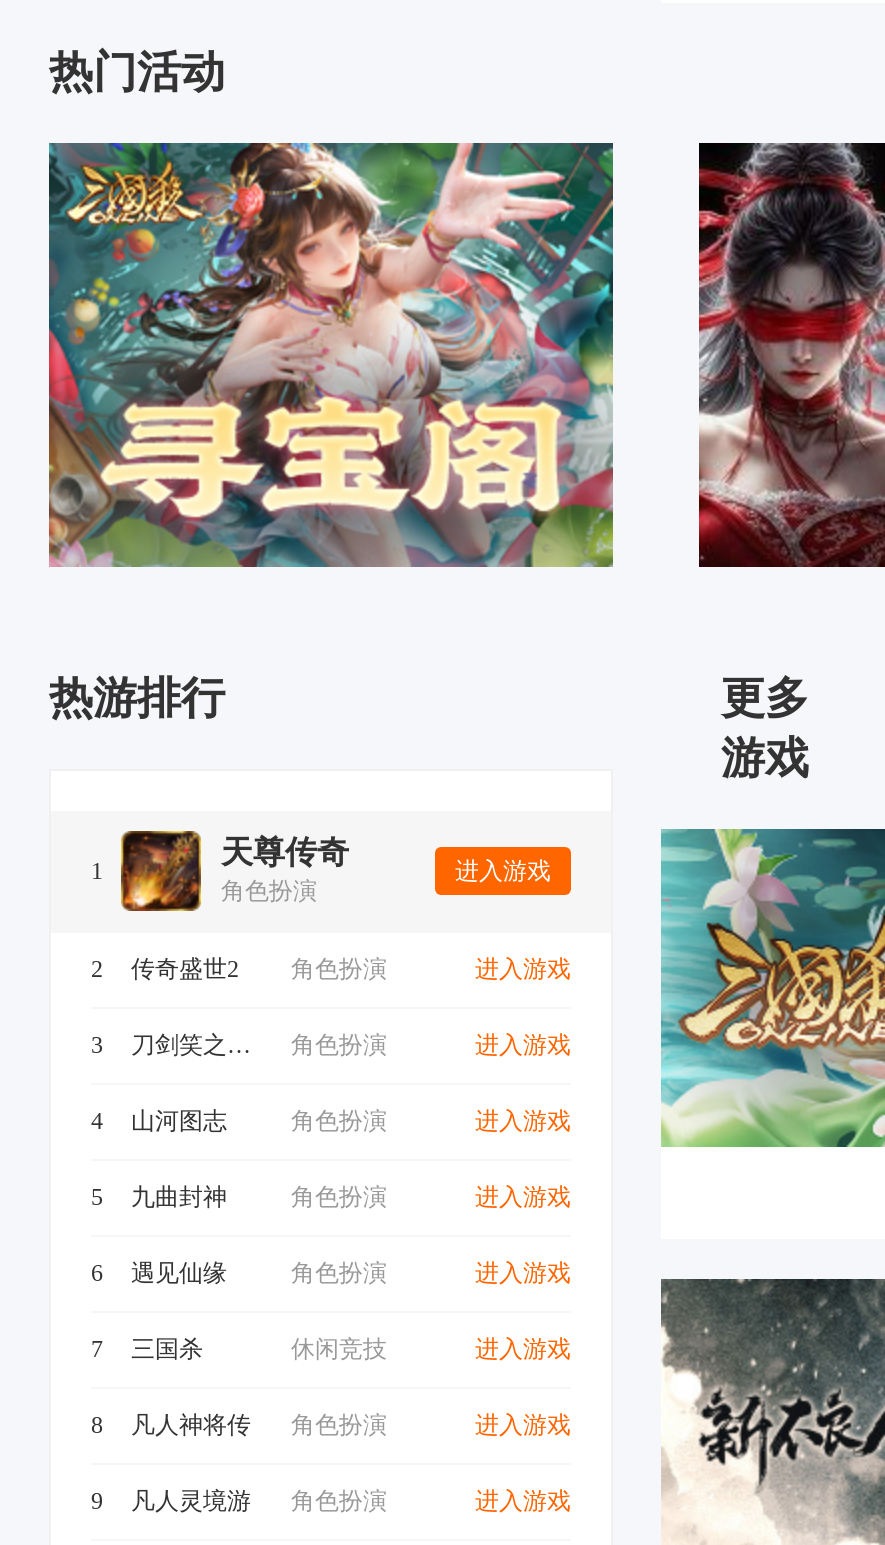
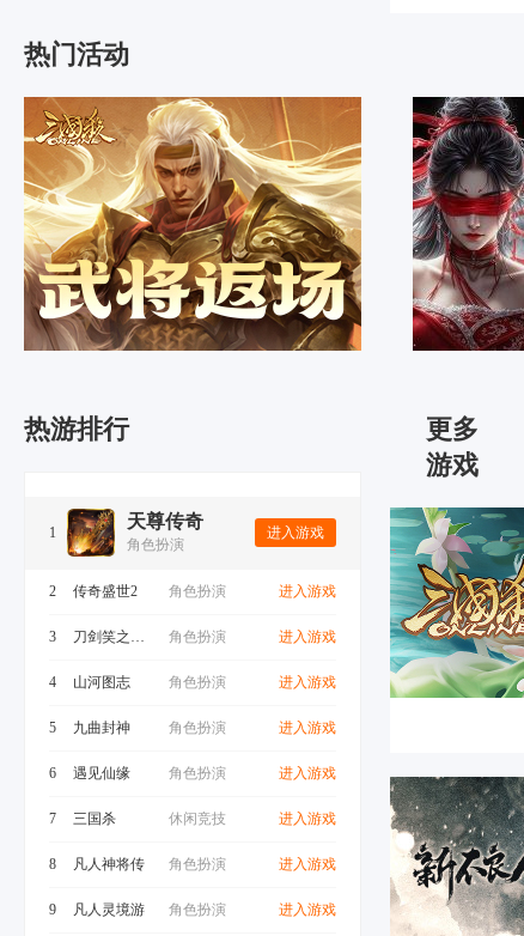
[47,141,615,569] [image] -> [23,96,362,352] [image]

